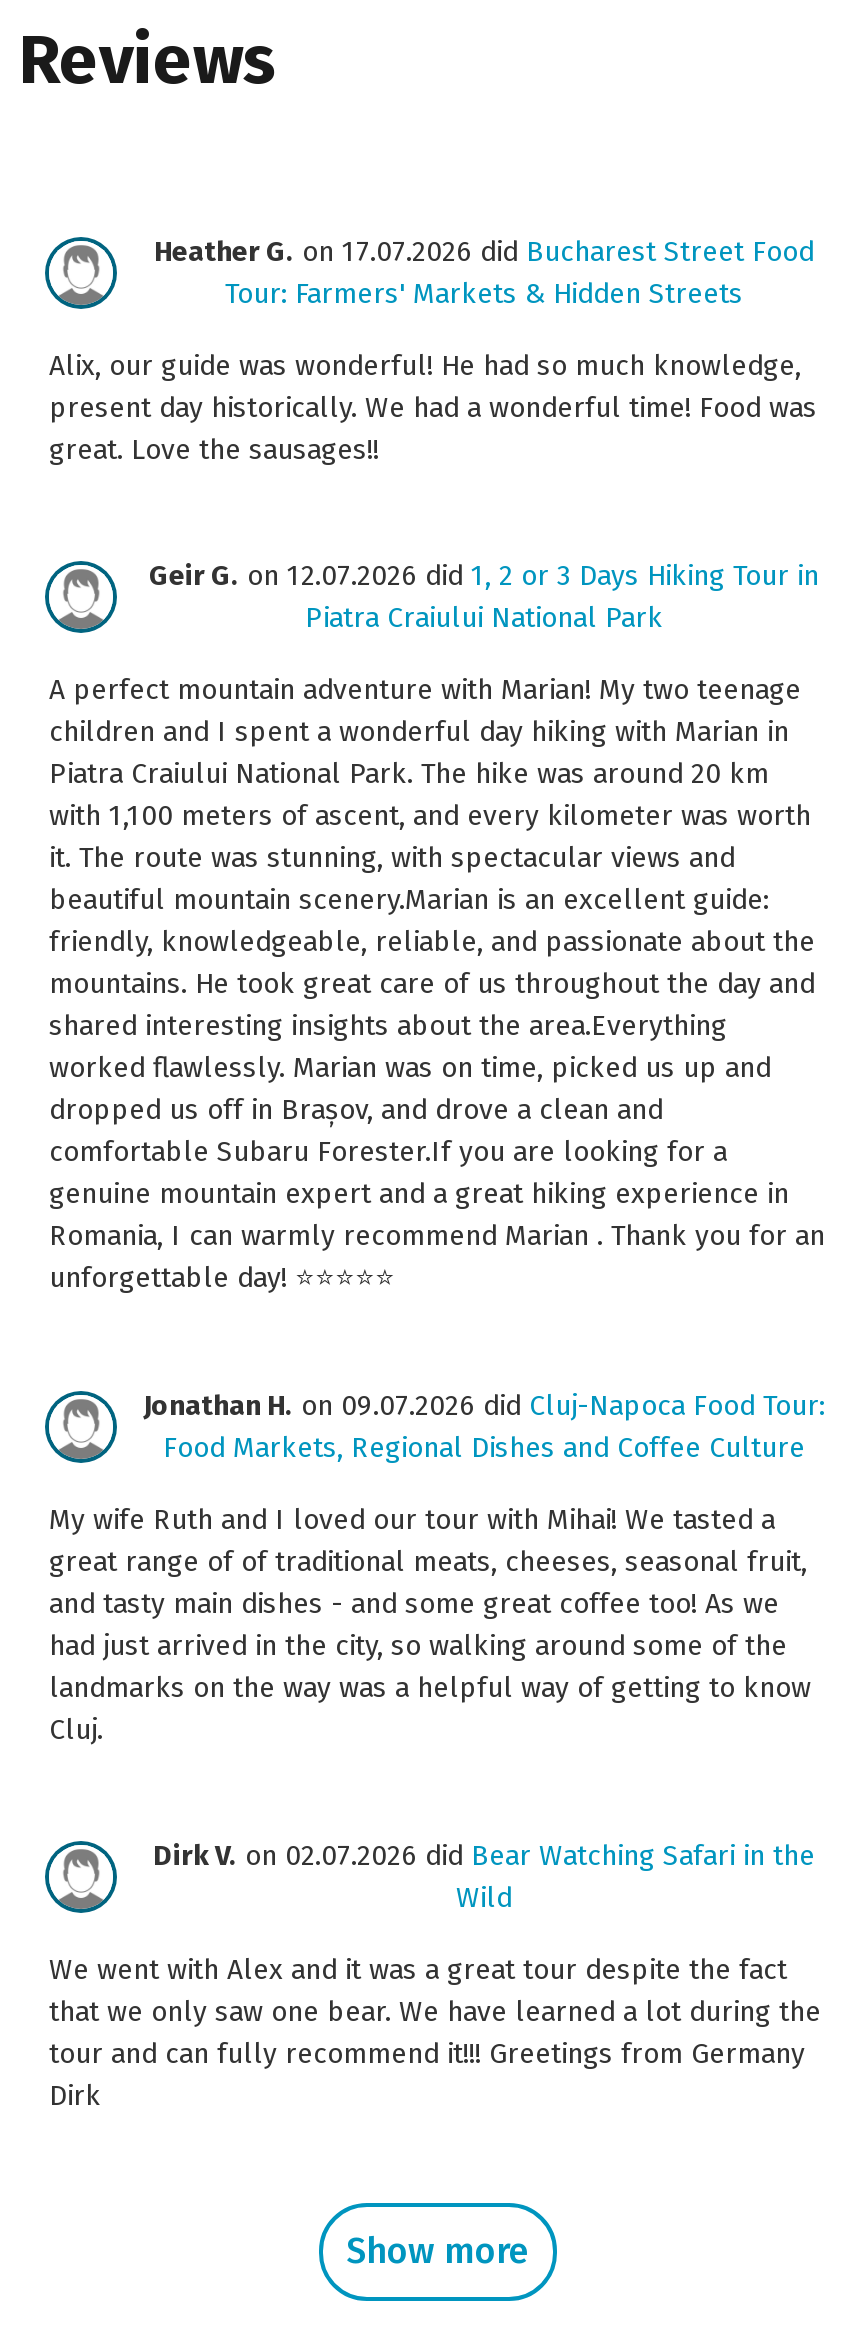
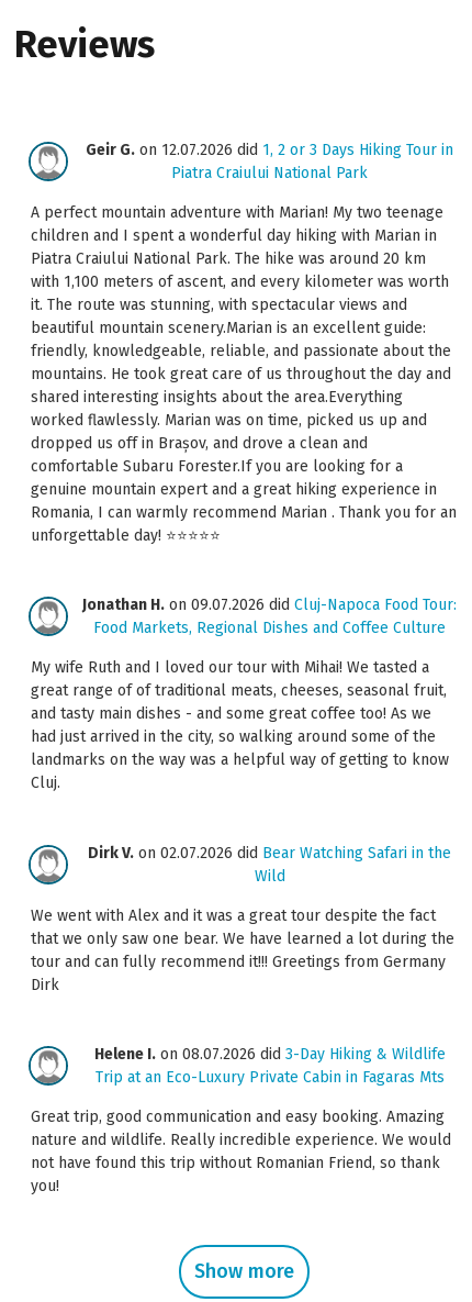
[49,235,817,467] Heather G. on 17.07.2026 did Bucharest Street Food | Tour: Farmers' Markets & Hidden Streets | Alix, our guide was wonderful! He had so much knowledge, | present day historically. We had a wonderful time! Food was | great. Love the sausages!! -> none
moved [45,560,825,2114] -> [29,140,457,994]: [image] | Geir G. on 12.07.2026 did 1, 2 or 3 Days Hiking Tour in | Piatra Craiului National Park | ... | tour and can fully recommend it!!! Greetings from Germany | Dirk
none -> [31,1045,451,1196] Helene I. on 08.07.2026 did 3-Day Hiking & Wildlife | Trip at an Eco-Luxury Private Cabin in Fagaras Mts | Great trip, good communication and easy booking. Amazing | nature and wildlife. Really incredible experience. We would | not have found this trip without Romanian Friend, so thank | you!

